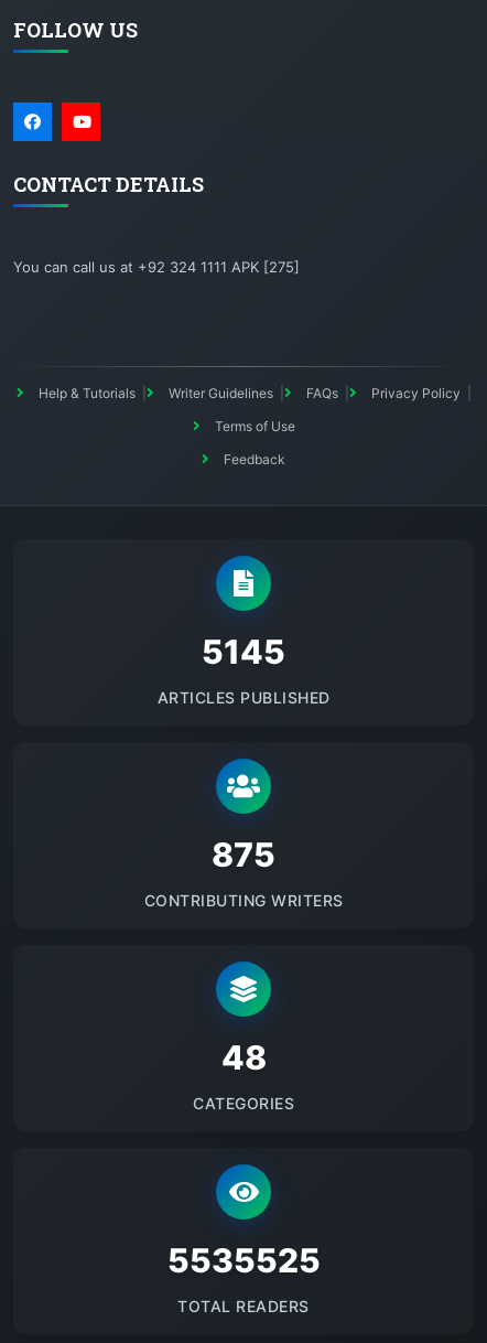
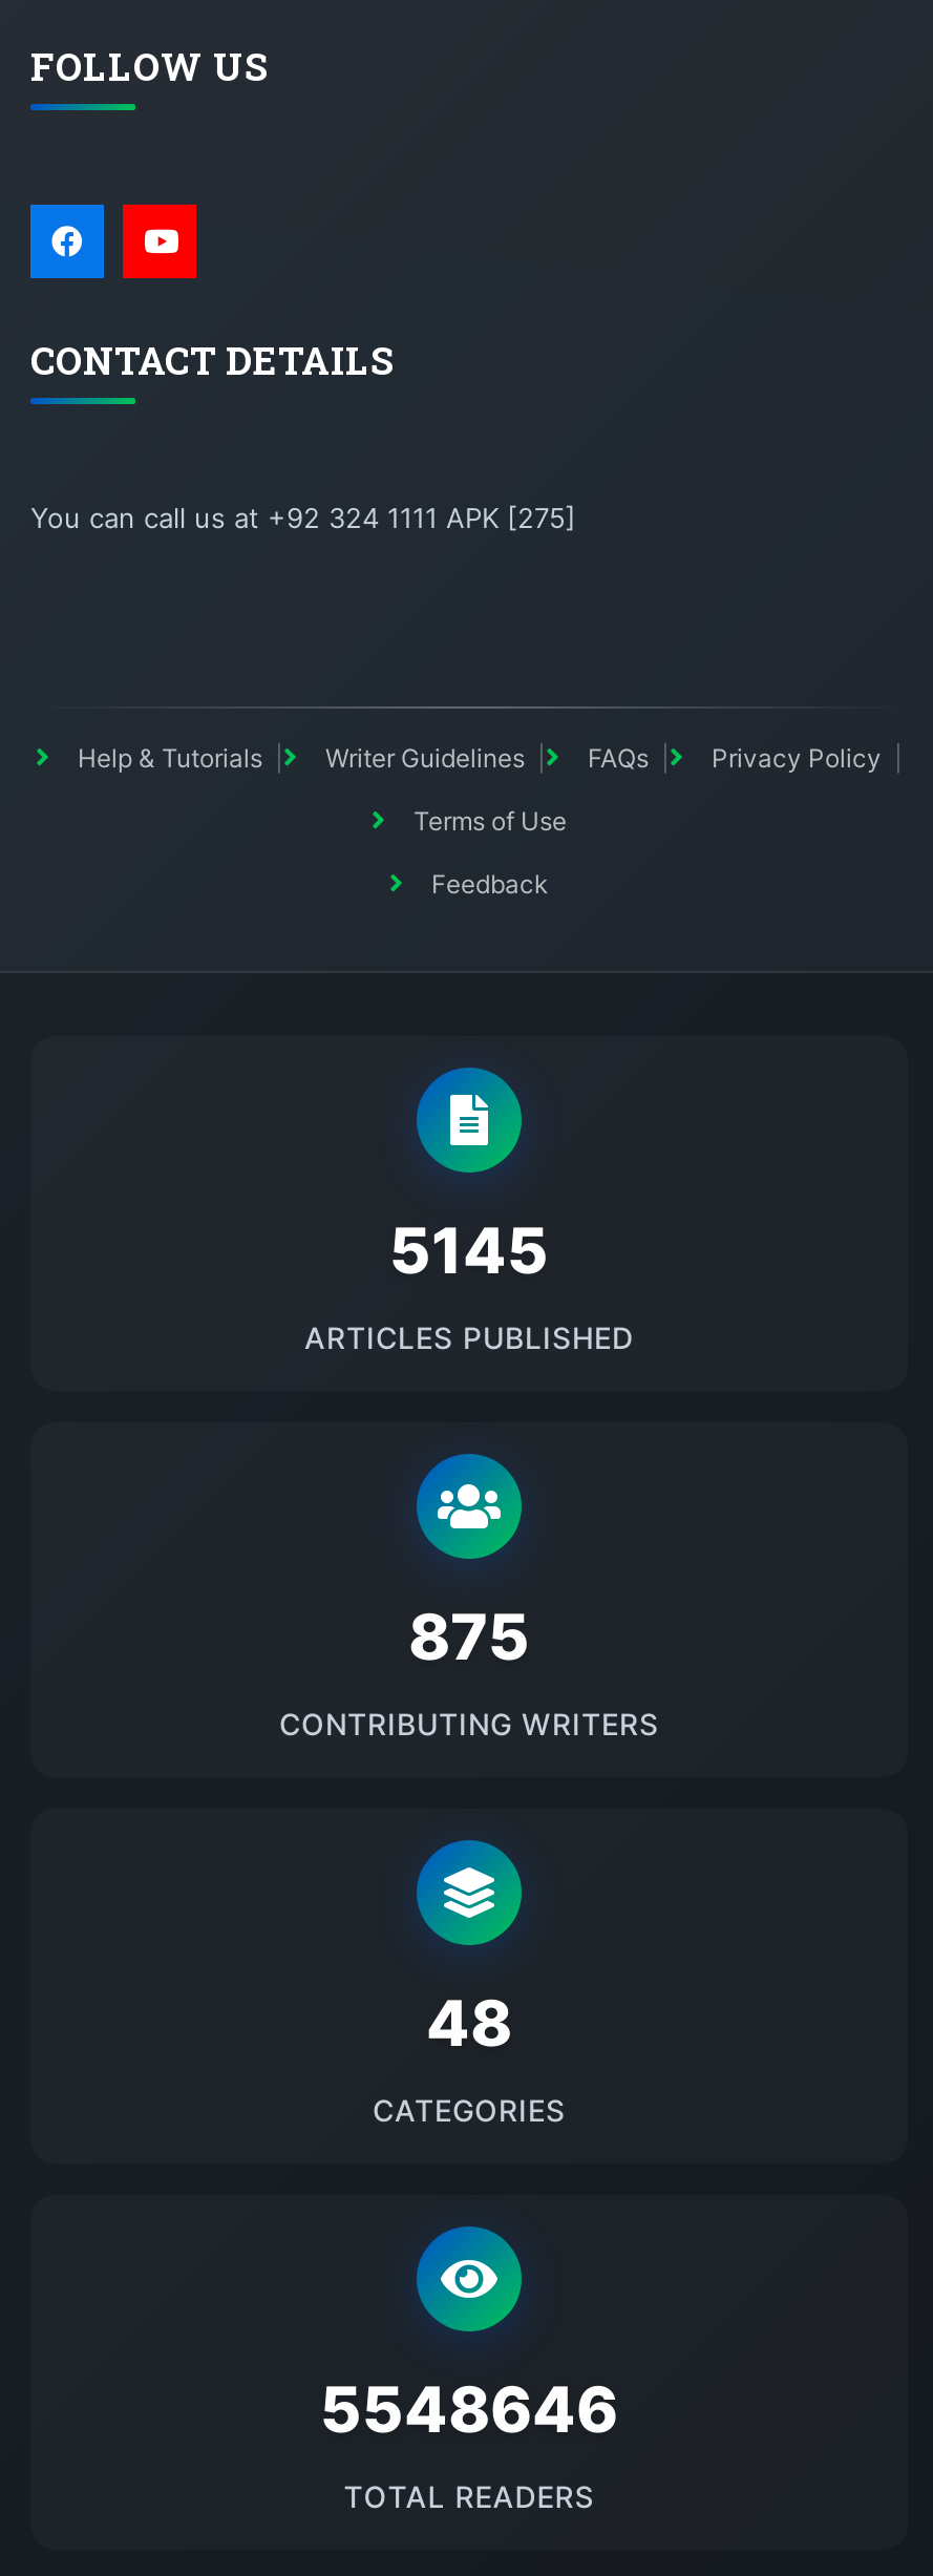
[167,1240,320,1280] 5535525 -> [320,2370,618,2446] 5548646

